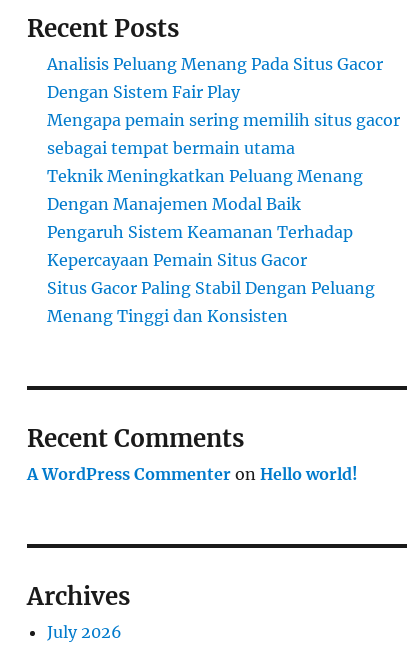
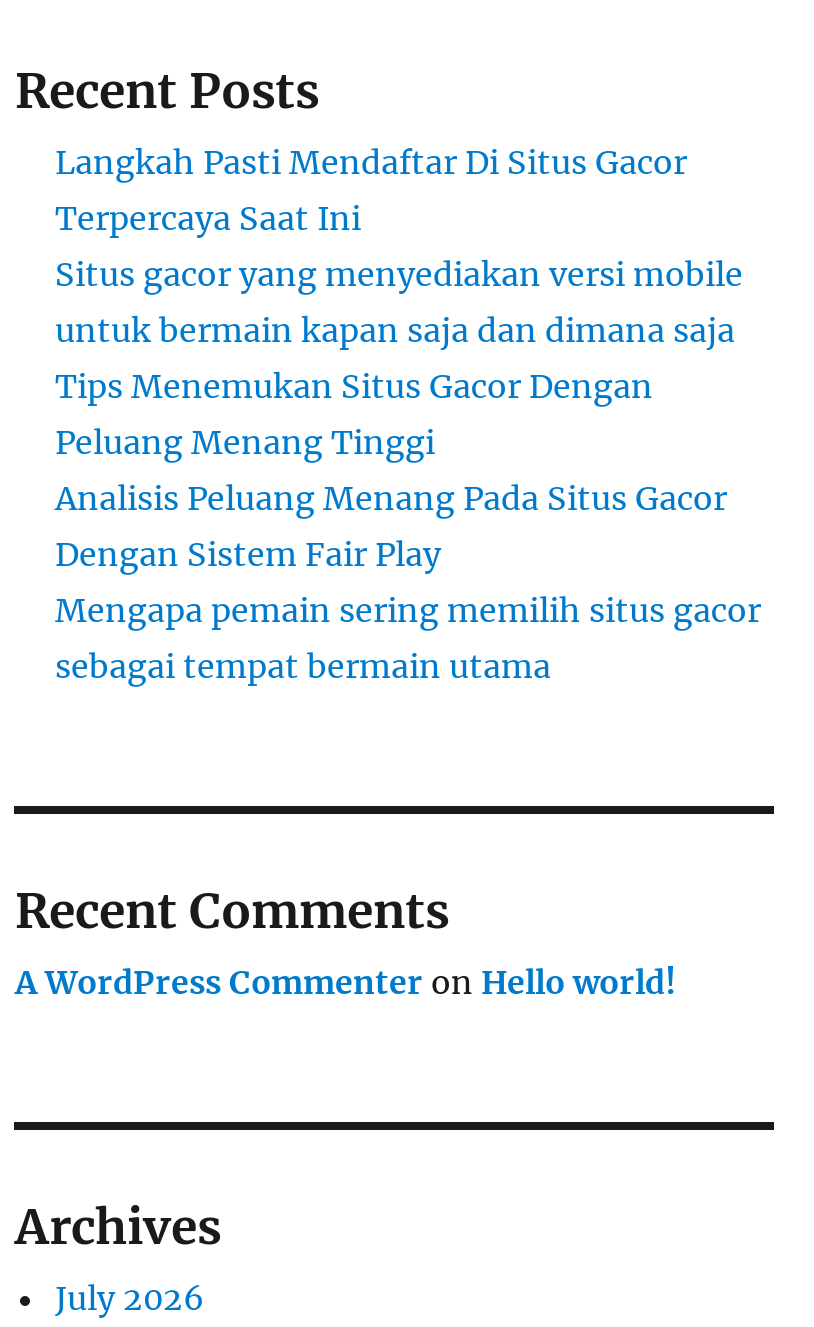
none -> [55,142,743,462] Langkah Pasti Mendaftar Di Situs Gacor | Terpercaya Saat Ini | Situs gacor yang menyediakan versi mobile | untuk bermain kapan saja dan dimana saja | Tips Menemukan Situs Gacor Dengan | Peluang Menang Tinggi
moved [47,54,400,158] -> [55,478,761,686]: Analisis Peluang Menang Pada Situs Gacor | Dengan Sistem Fair Play | Mengapa pemain sering memilih situs gacor | sebagai tempat bermain utama
[47,166,375,326] Teknik Meningkatkan Peluang Menang | Dengan Manajemen Modal Baik | Pengaruh Sistem Keamanan Terhadap | Kepercayaan Pemain Situs Gacor | Situs Gacor Paling Stabil Dengan Peluang | Menang Tinggi dan Konsisten -> none

